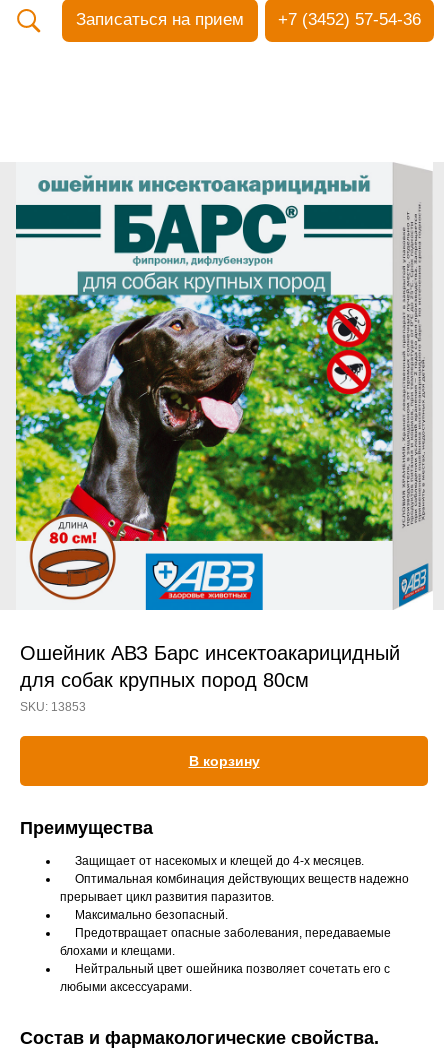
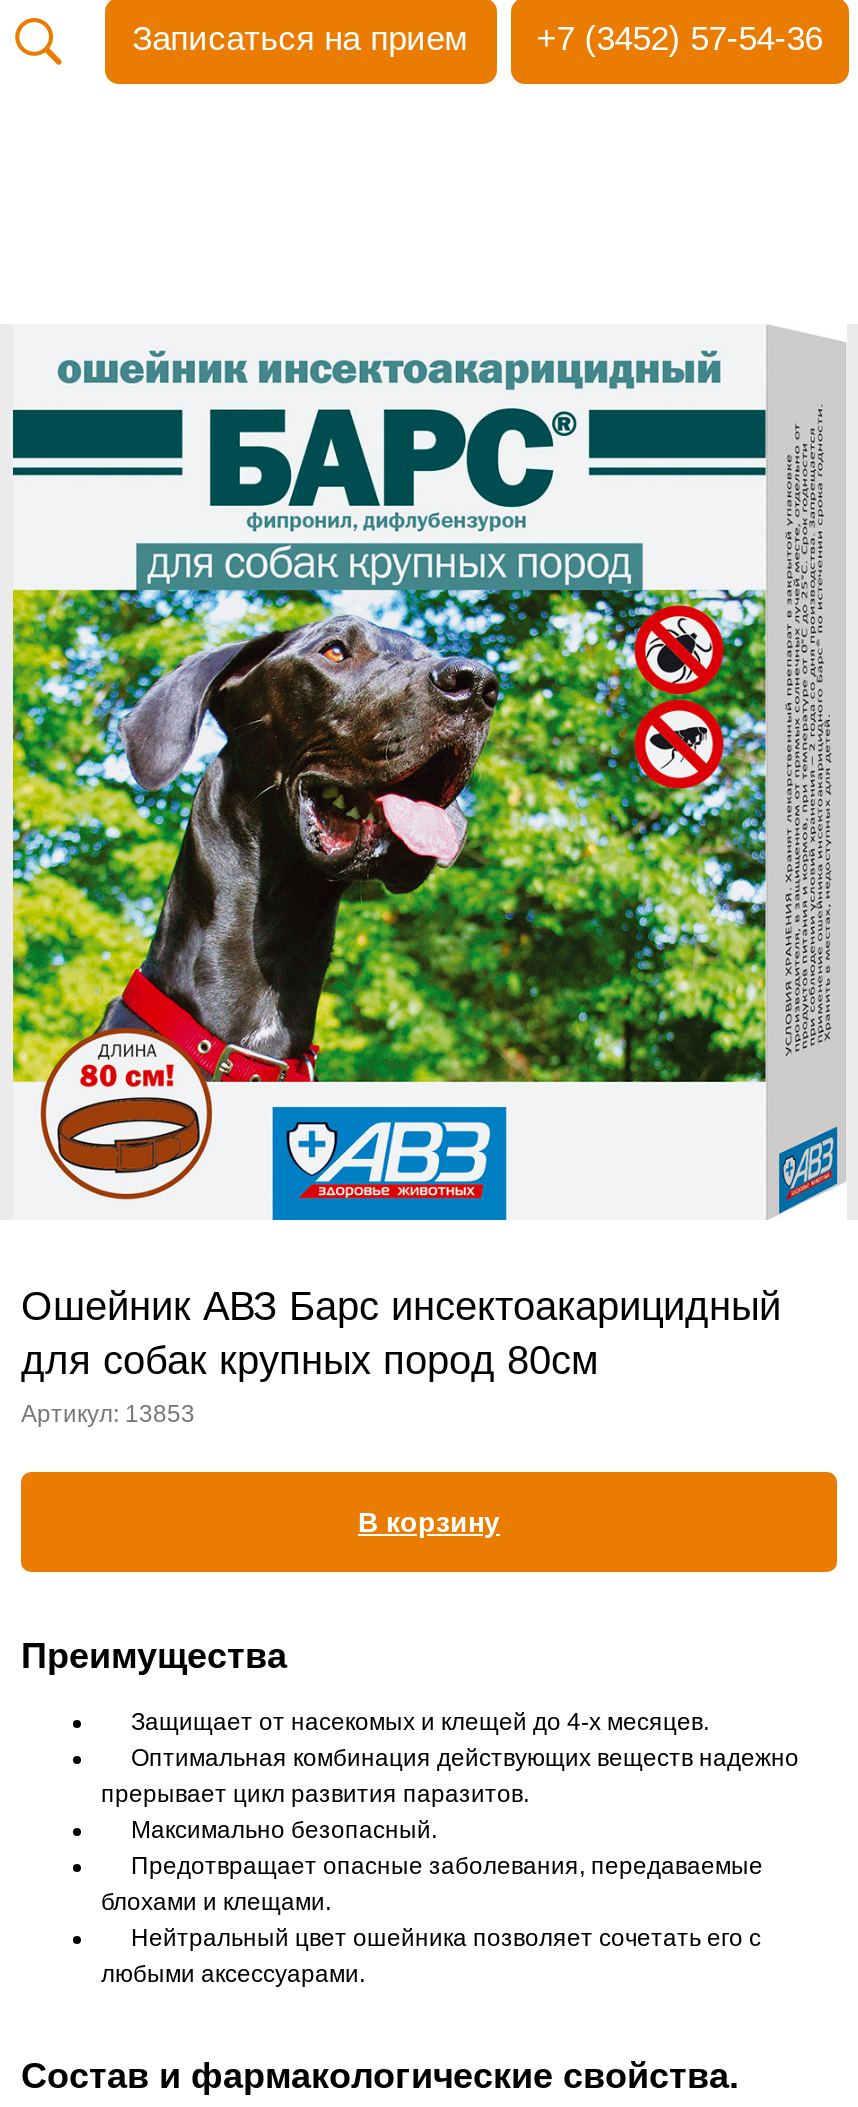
[20,700,86,714] SKU: 13853 -> [21,1400,195,1428] Артикул: 13853

